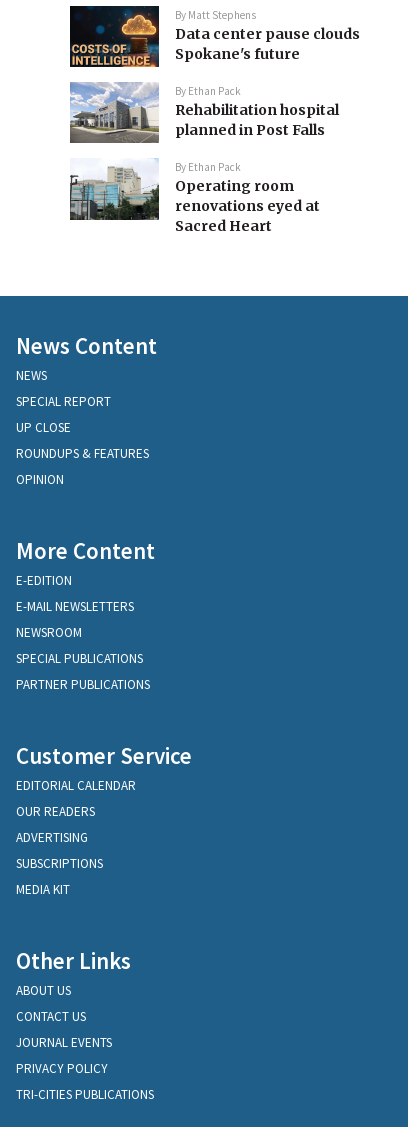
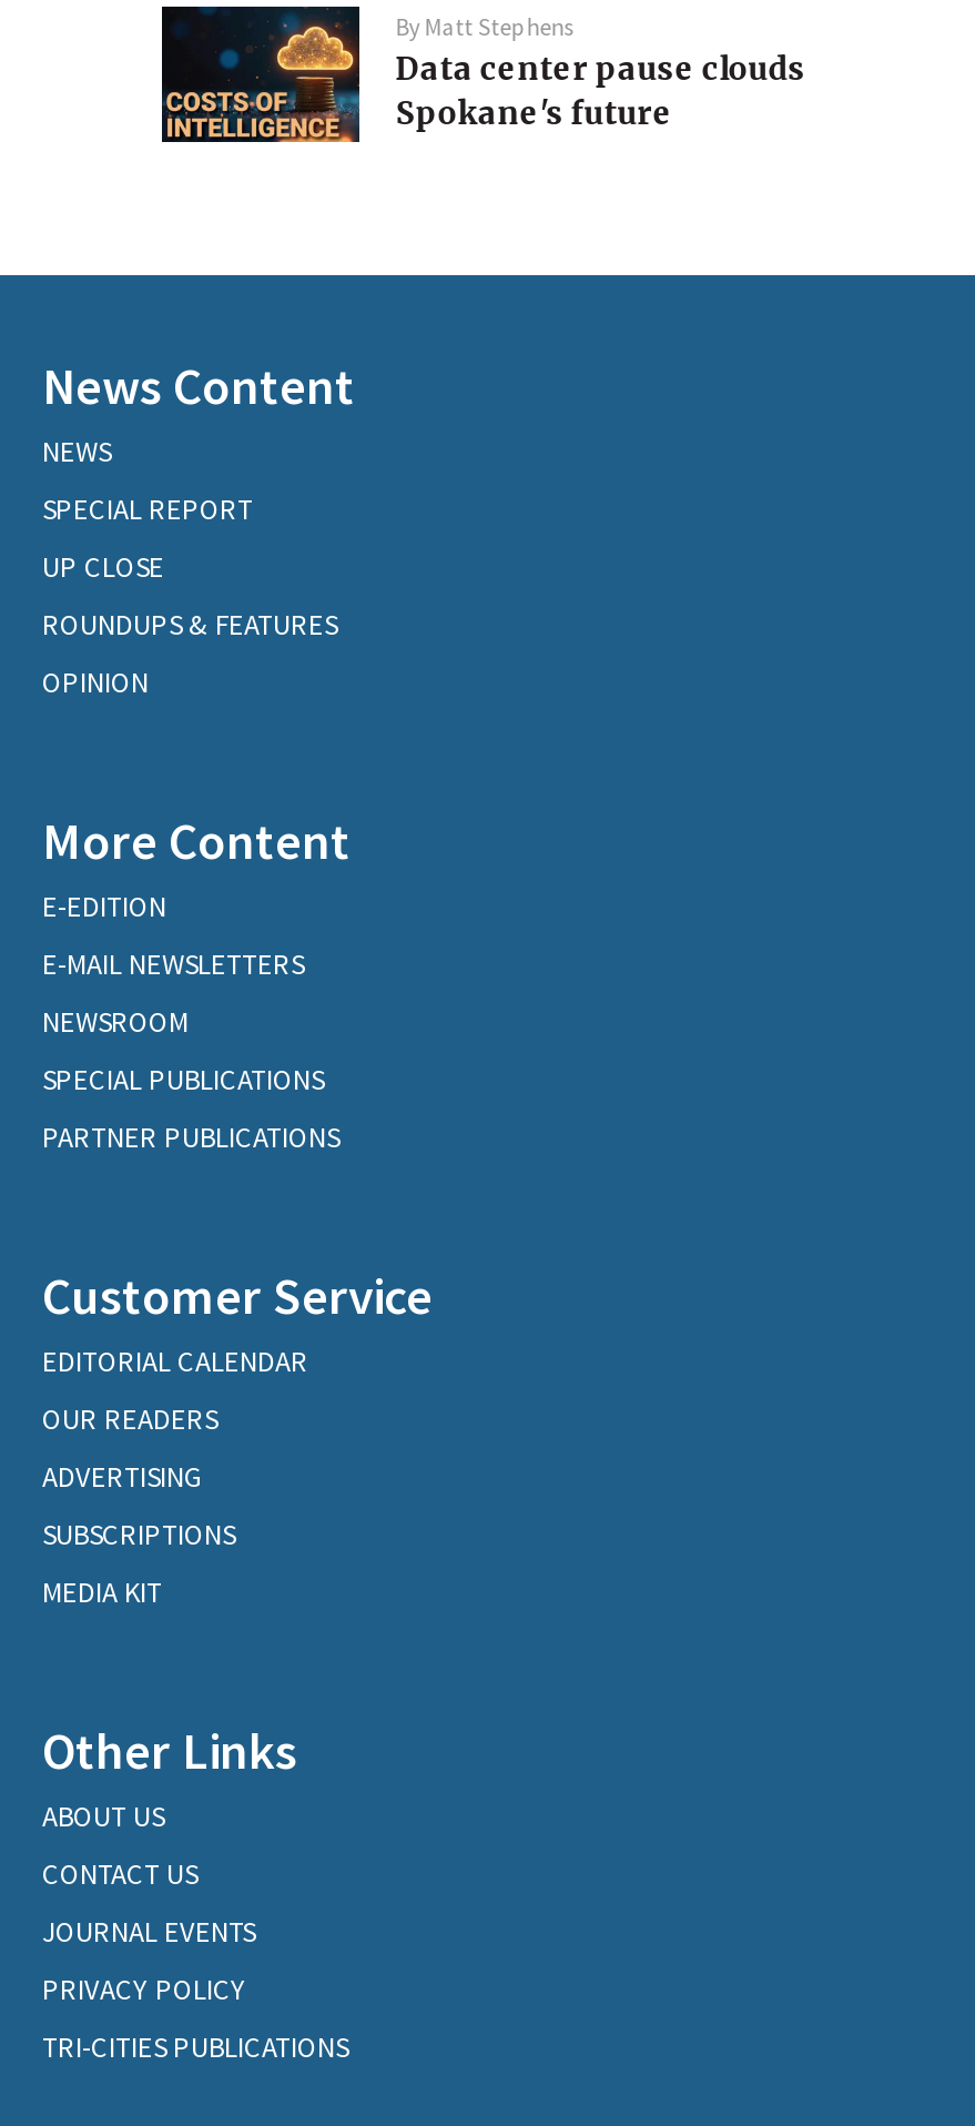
[69,81,339,235] [image] | By Ethan Pack | Rehabilitation hospital | planned in Post Falls | By Ethan Pack | Operating room | renovations eyed at | Sacred Heart -> none
[69,158,160,236] [image] -> none

